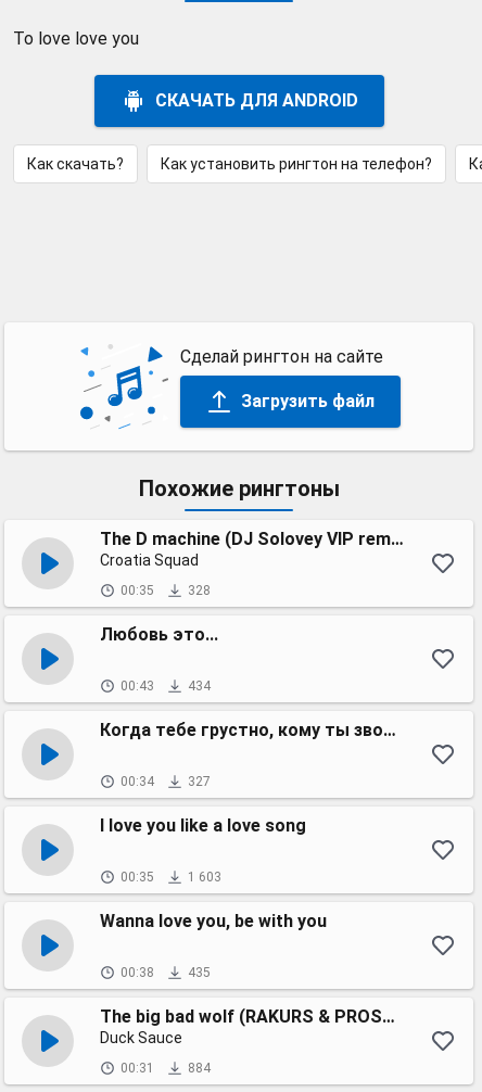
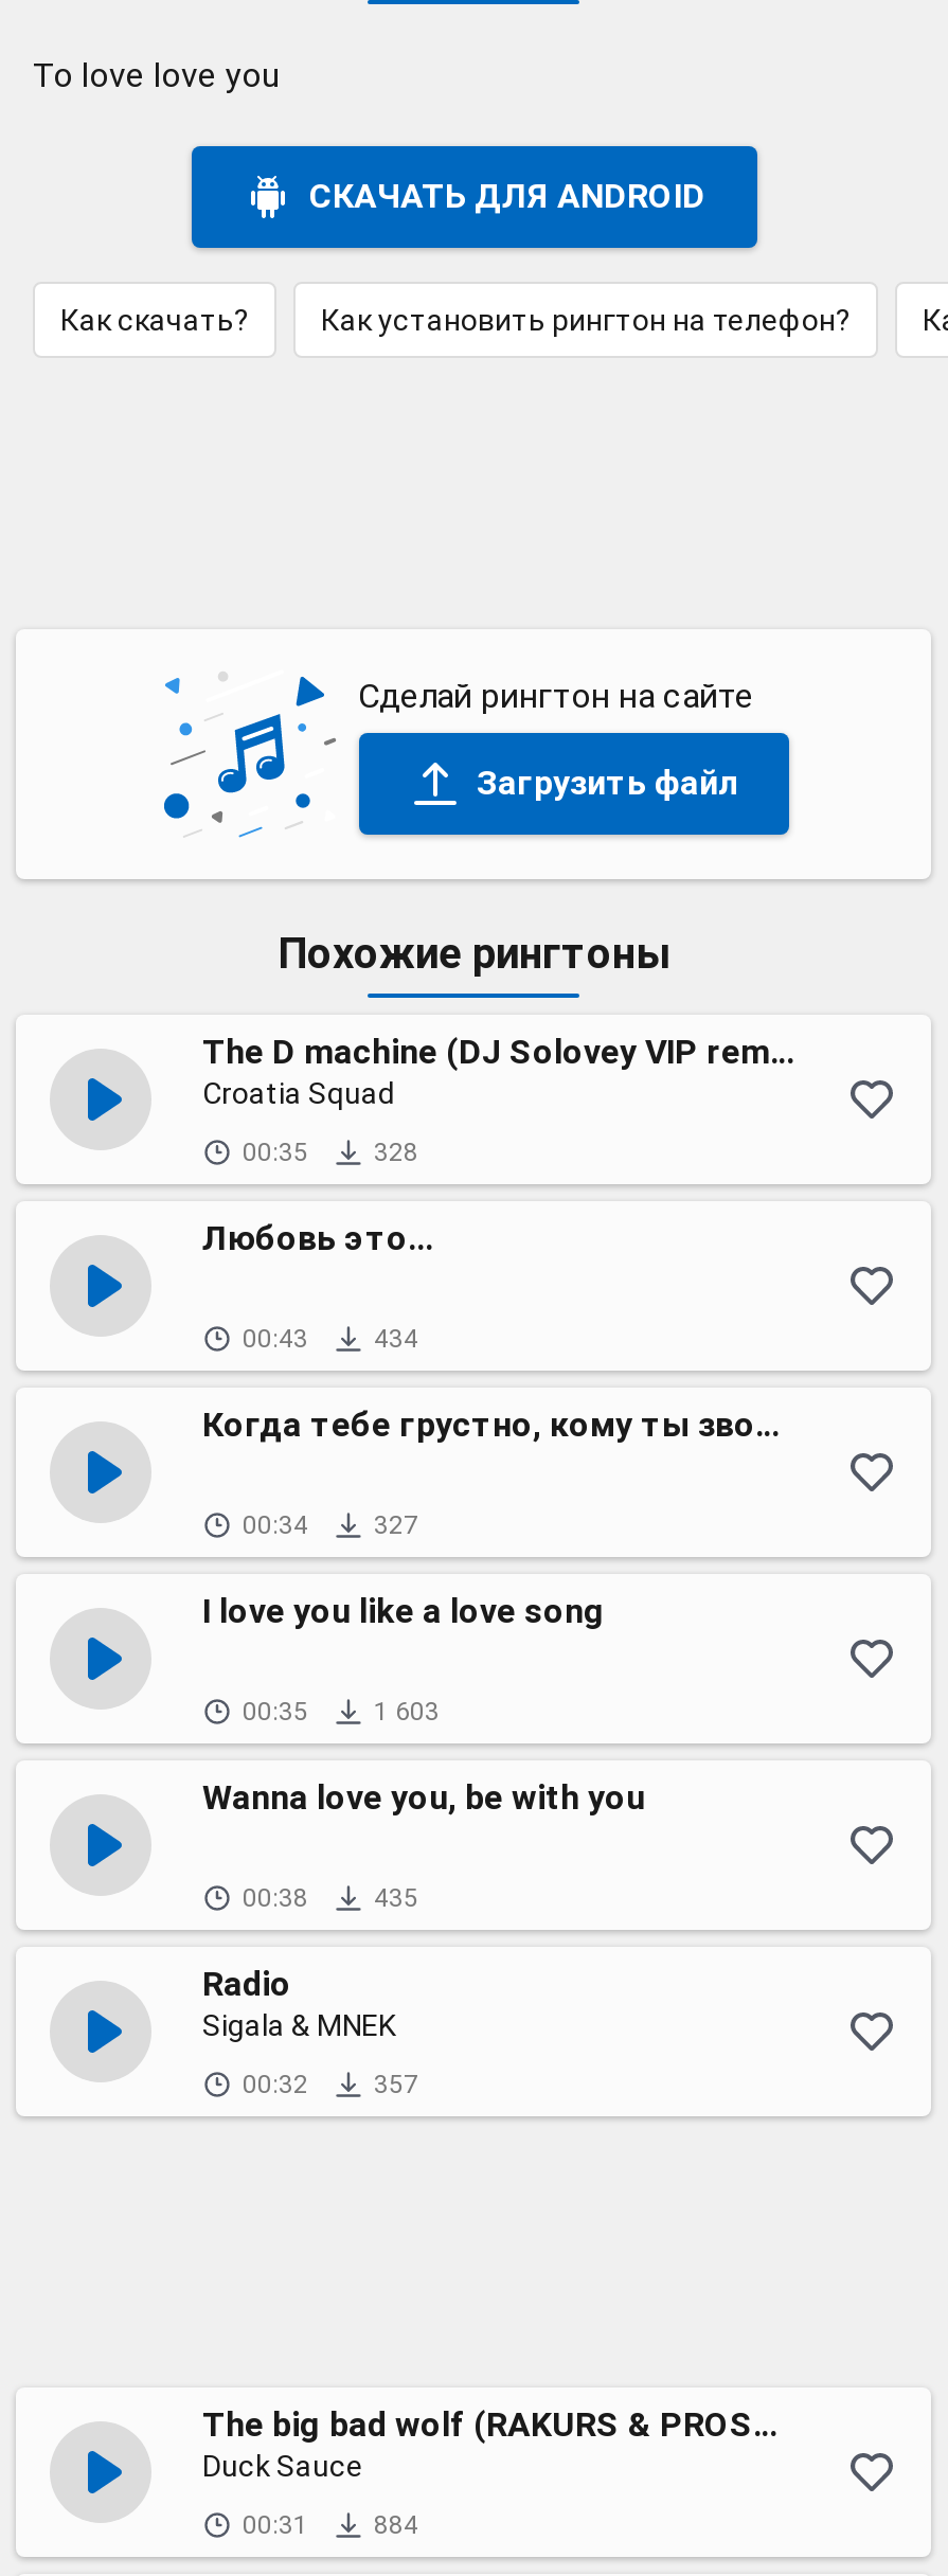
none -> [202,1964,418,2099] Radio | Sigala & MNEK | 00:32 | 357

